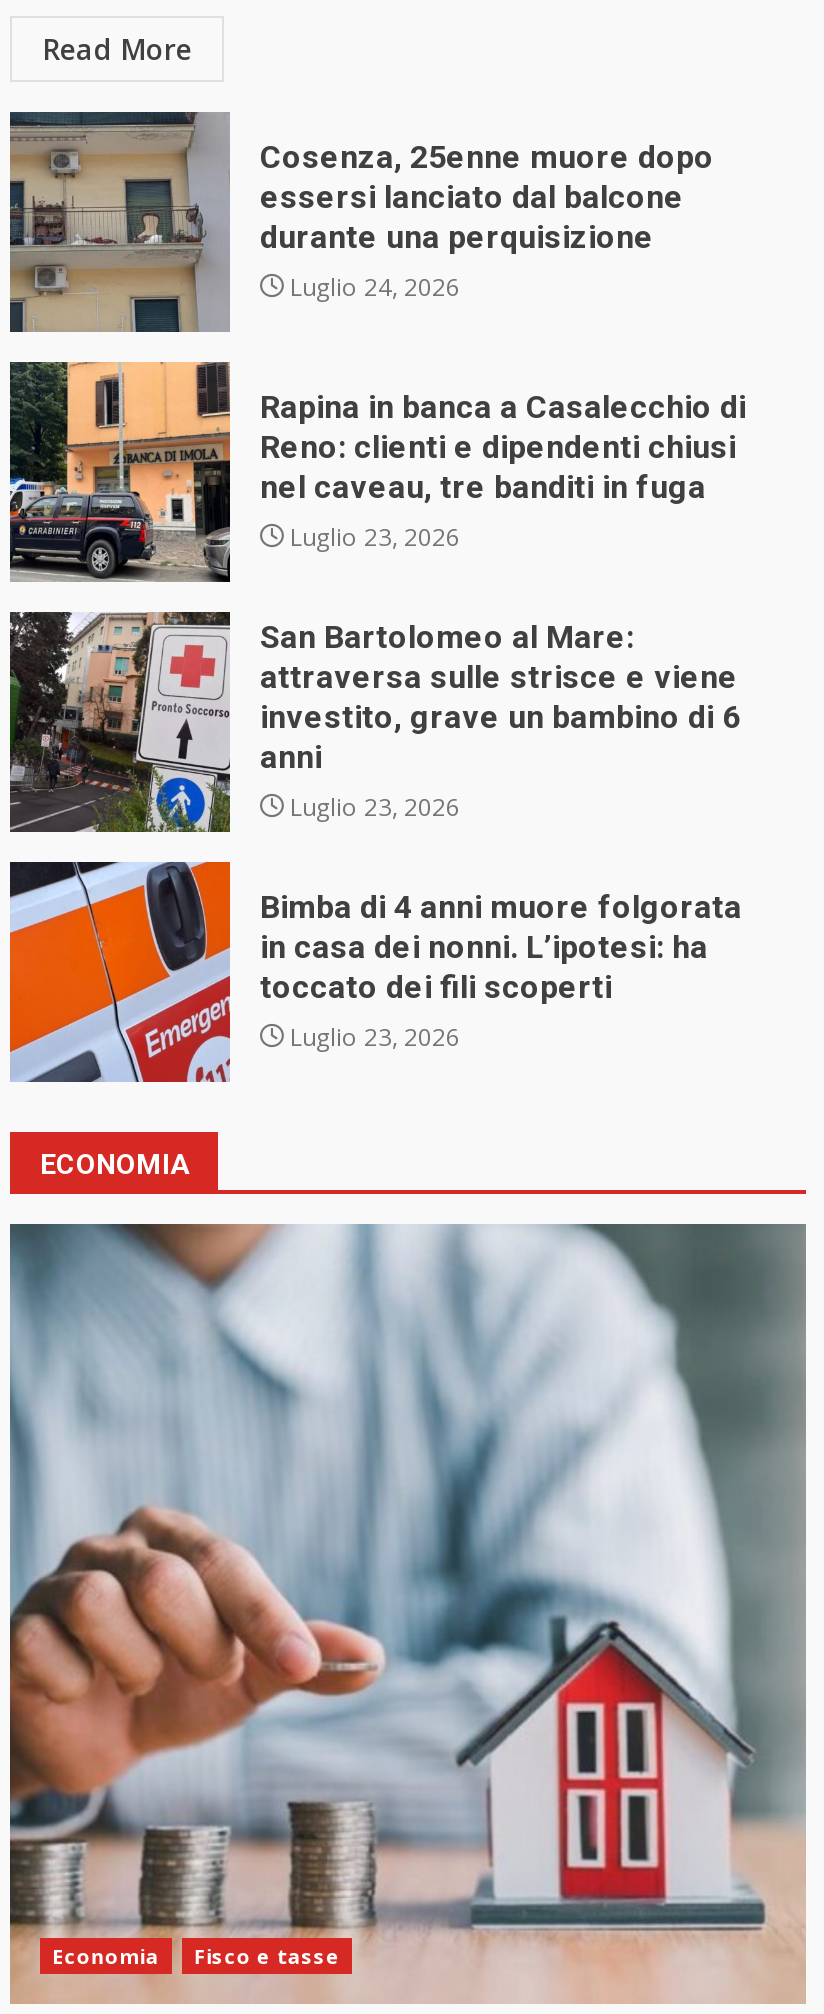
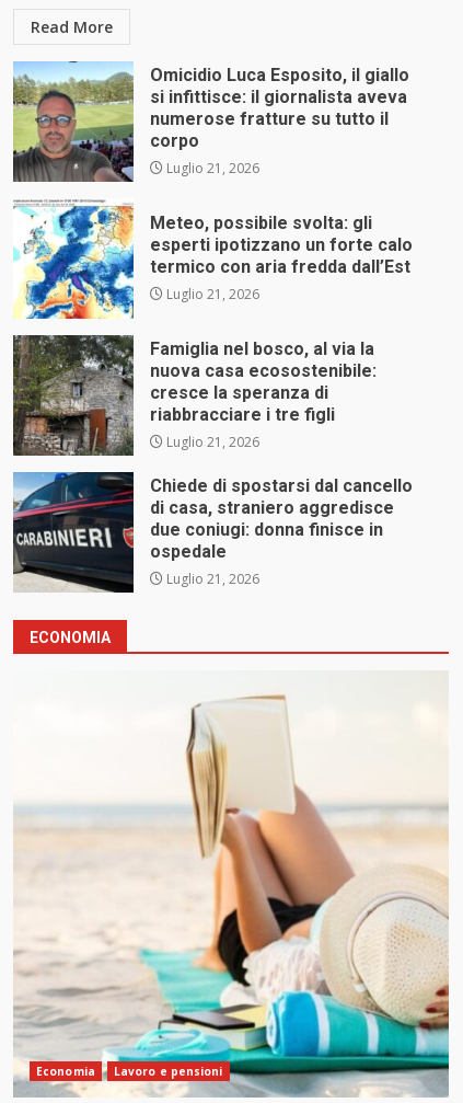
[8,110,714,334] [image] | Cosenza, 25enne muore dopo | essersi lanciato dal balcone | durante una perquisizione | Luglio 24, 2026 -> [12,60,409,183] [image] | Omicidio Luca Esposito, il giallo | si infittisce: il giornalista aveva | numerose fratture su tutto il | corpo | Luglio 21, 2026
[8,360,746,584] [image] | Rapina in banca a Casalecchio di | Reno: clienti e dipendenti chiusi | nel caveau, tre banditi in fuga | Luglio 23, 2026 -> [13,198,413,320] [image] | Meteo, possibile svolta: gli | esperti ipotizzano un forte calo | termico con aria fredda dall’Est | Luglio 21, 2026
[10,610,740,832] [image] | San Bartolomeo al Mare: | attraversa sulle strisce e viene | investito, grave un bambino di 6 | anni | Luglio 23, 2026 -> [13,334,377,456] [image] | Famiglia nel bosco, al via la | nuova casa ecosostenibile: | cresce la speranza di | riabbracciare i tre figli | Luglio 21, 2026
[8,860,742,1084] [image] | Bimba di 4 anni muore folgorata | in casa dei nonni. L’ipotesi: ha | toccato dei fili scoperti | Luglio 23, 2026 -> [12,471,413,593] [image] | Chiede di spostarsi dal cancello | di casa, straniero aggredisce | due coniugi: donna finisce in | ospedale | Luglio 21, 2026
[8,1222,808,2004] [image] | Fisco e tasse -> [13,670,450,1098] [image] | Lavoro e pensioni

